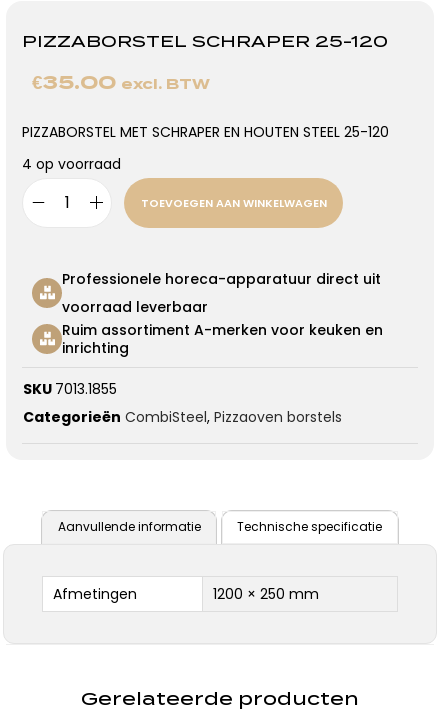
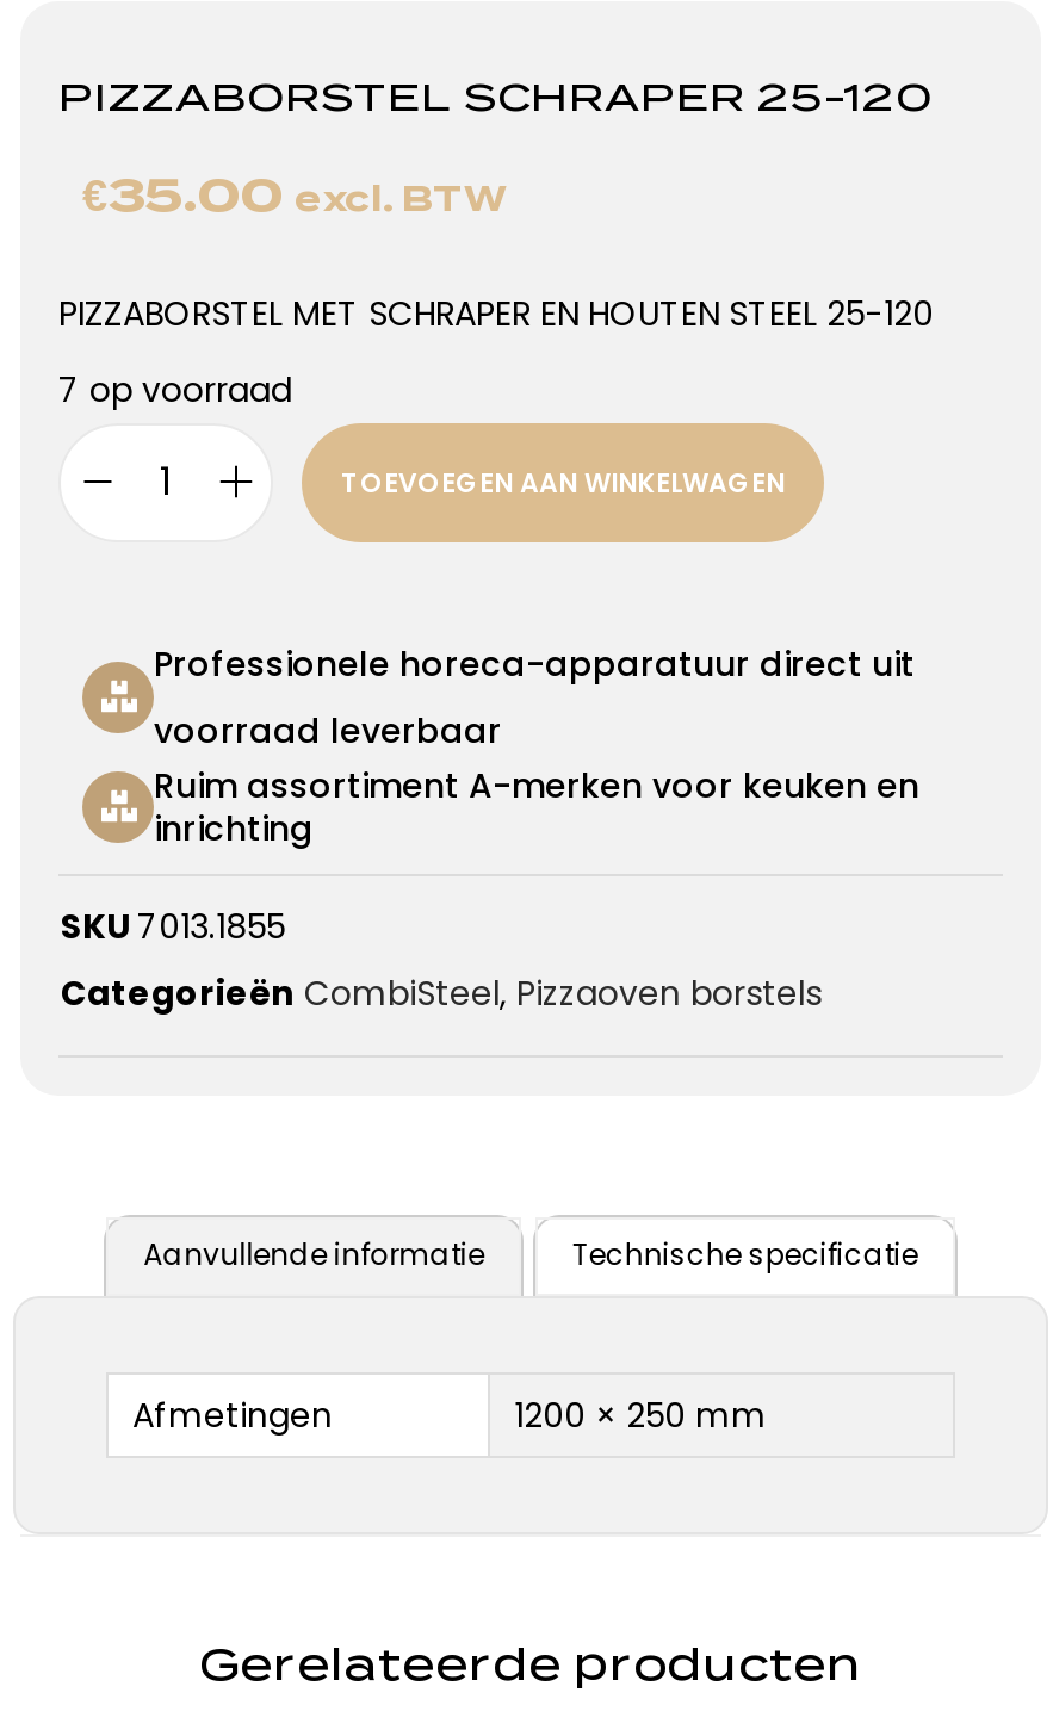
[22,153,121,173] 4 op voorraad -> [58,366,292,414] 7 op voorraad

